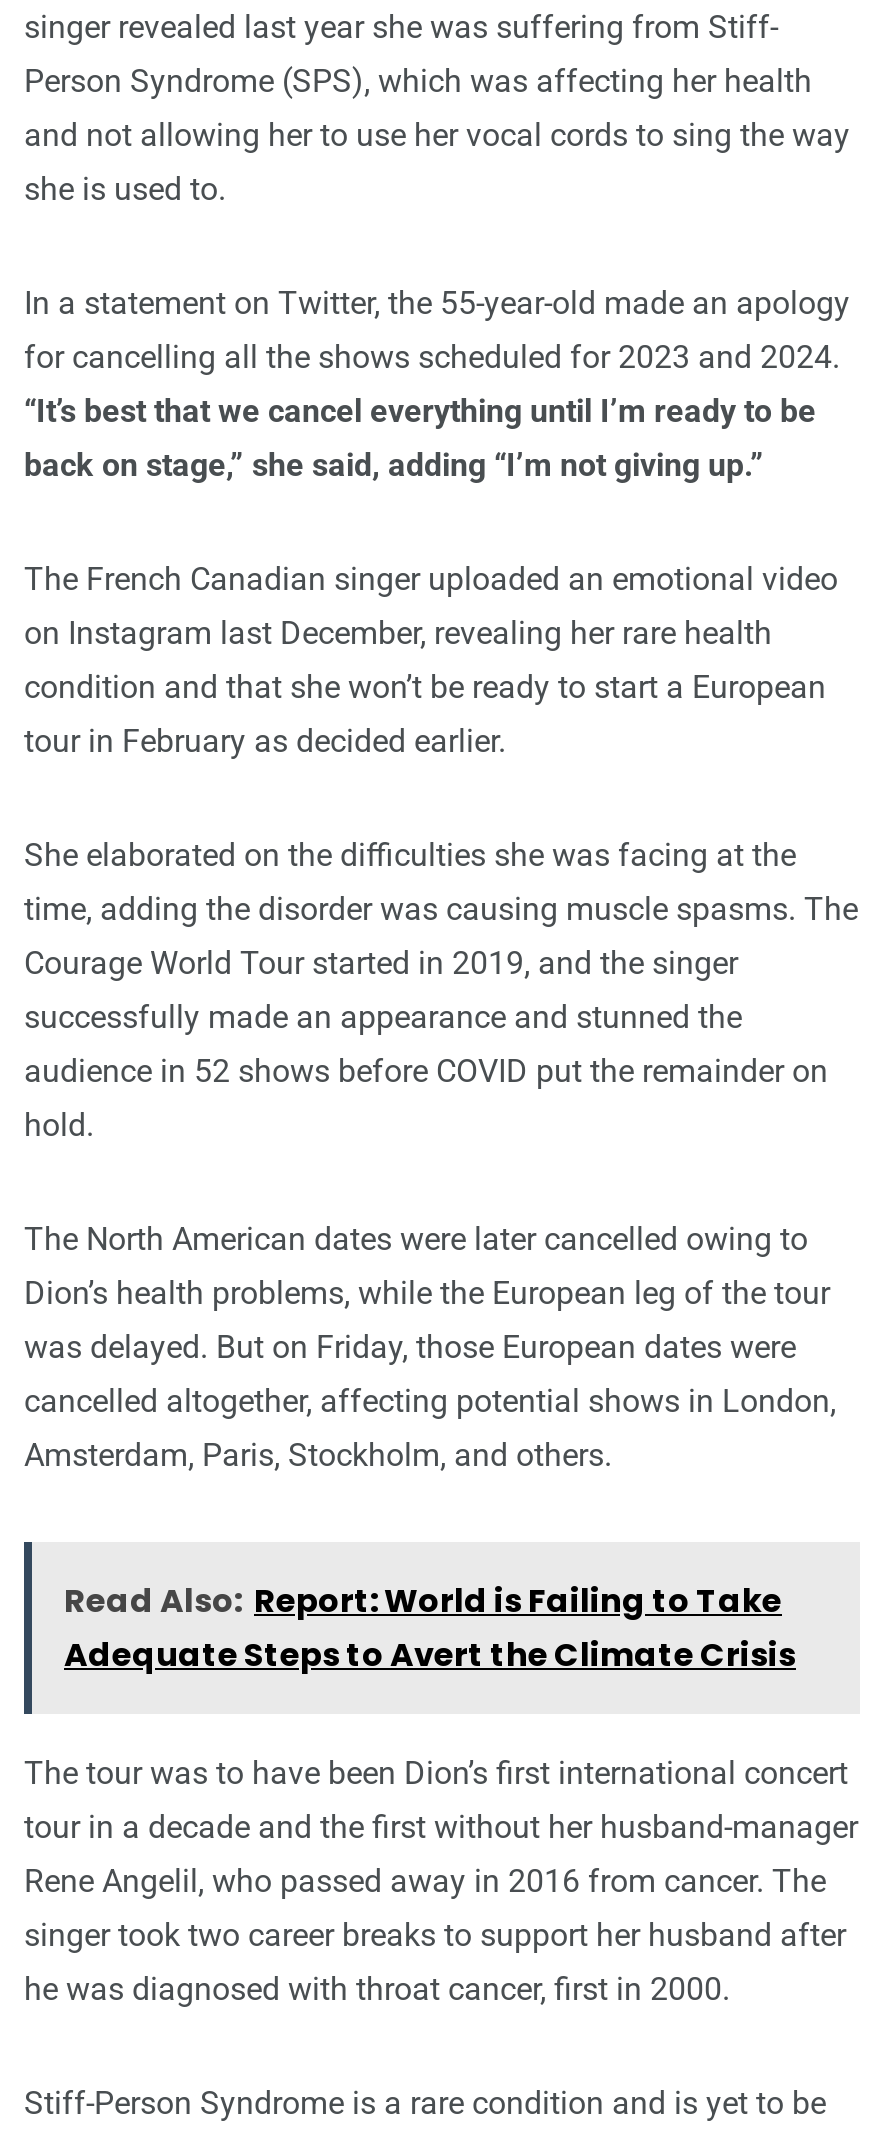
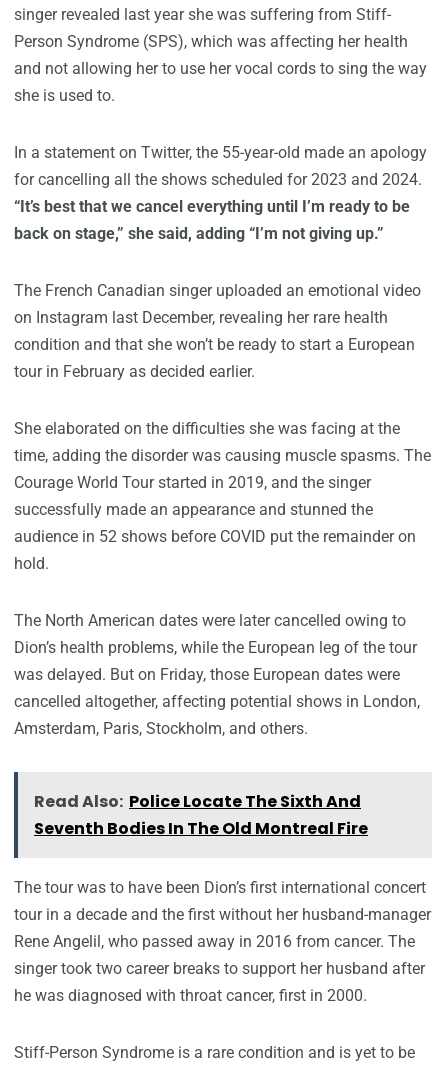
[64,1578,796,1678] Read Also: Report: World is Failing to Take | Adequate Steps to Avert the Climate Crisis -> [34,790,368,840] Read Also: Police Locate The Sixth And | Seventh Bodies In The Old Montreal Fire

